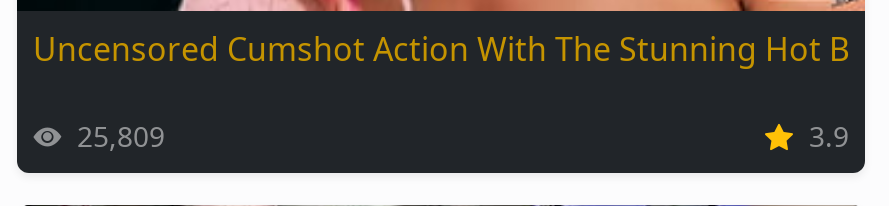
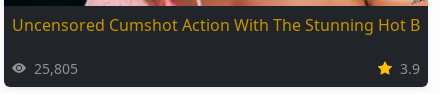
[69,117,165,155] 25,809 -> [30,58,78,77] 25,805

